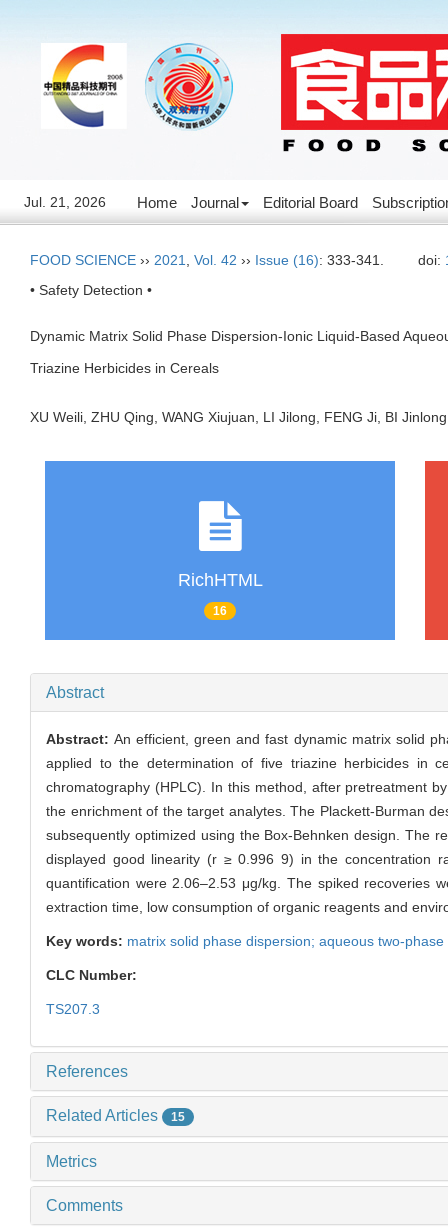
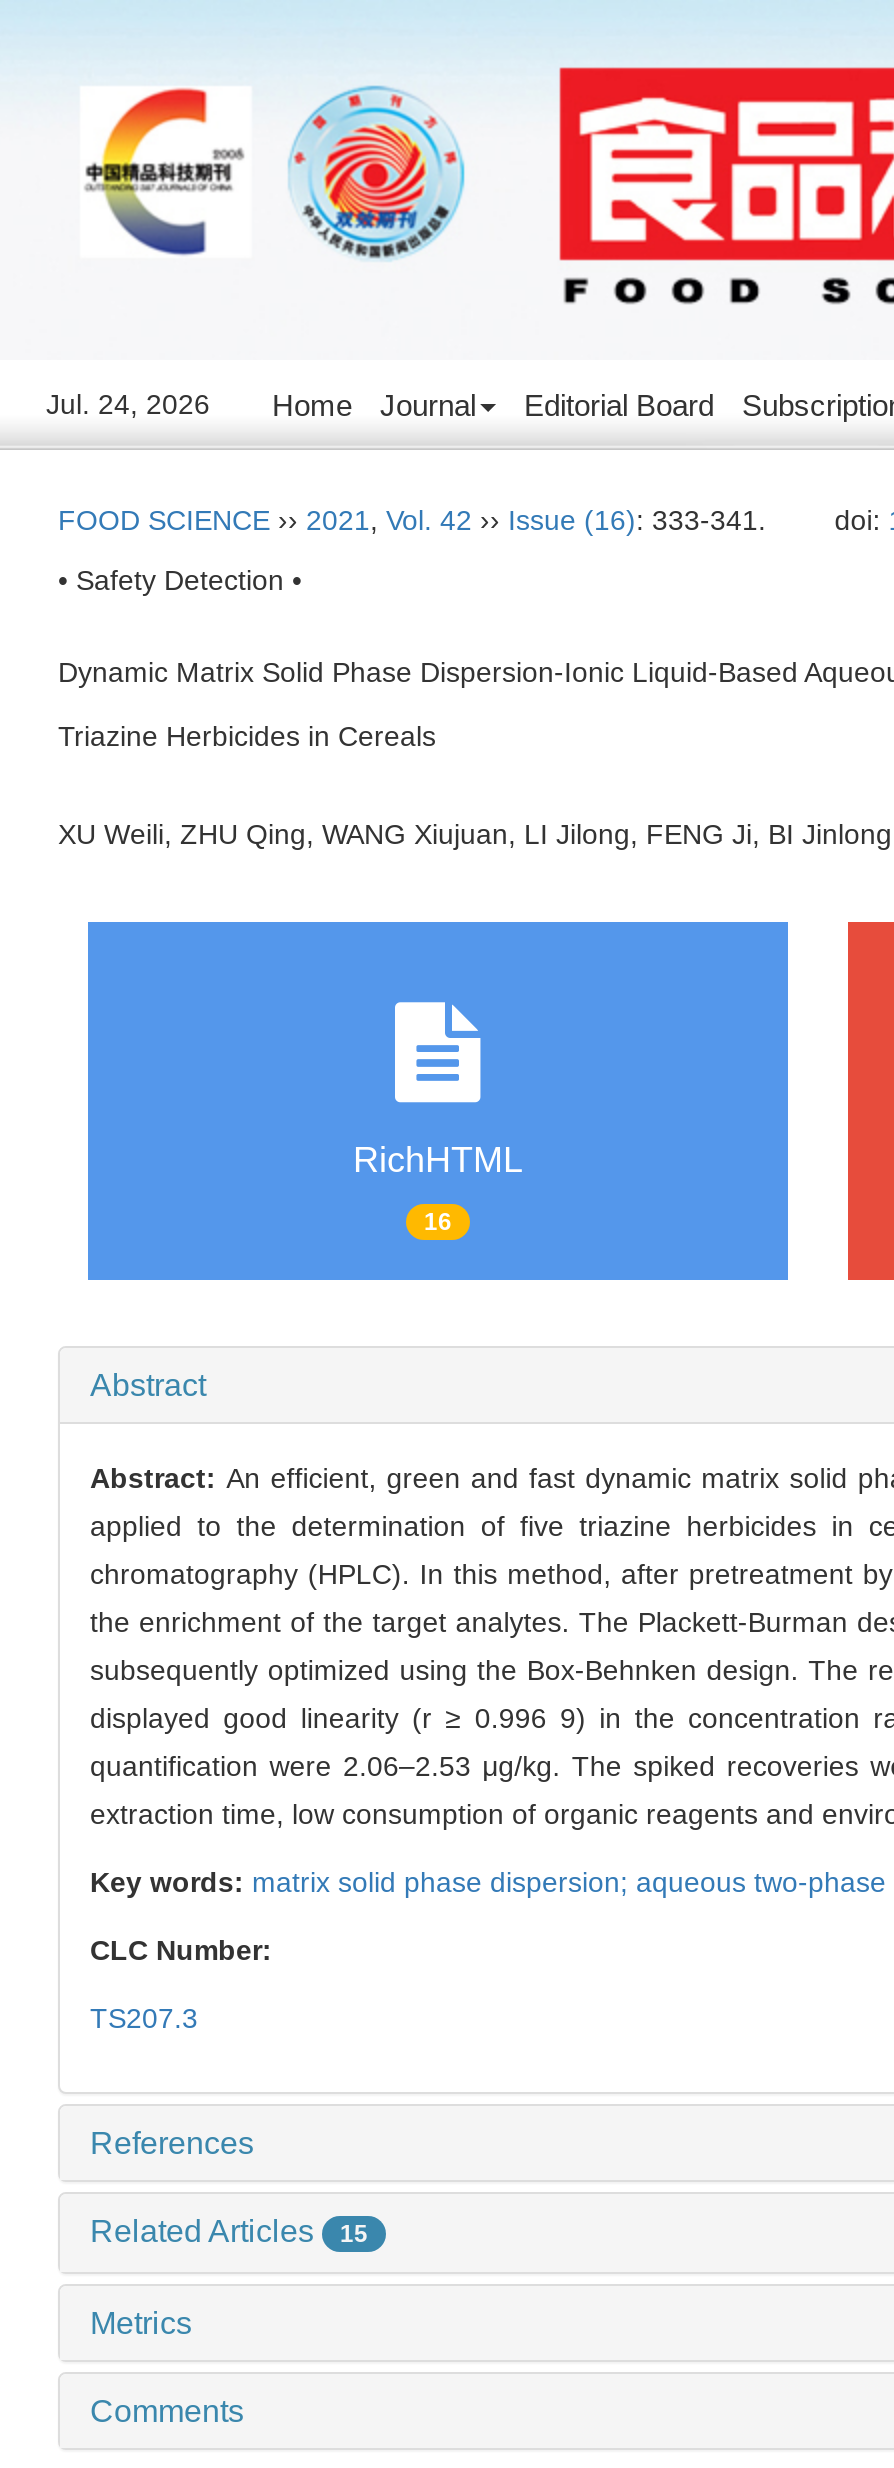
[24,194,106,210] Jul. 21, 2026 -> [46,388,210,420] Jul. 24, 2026

